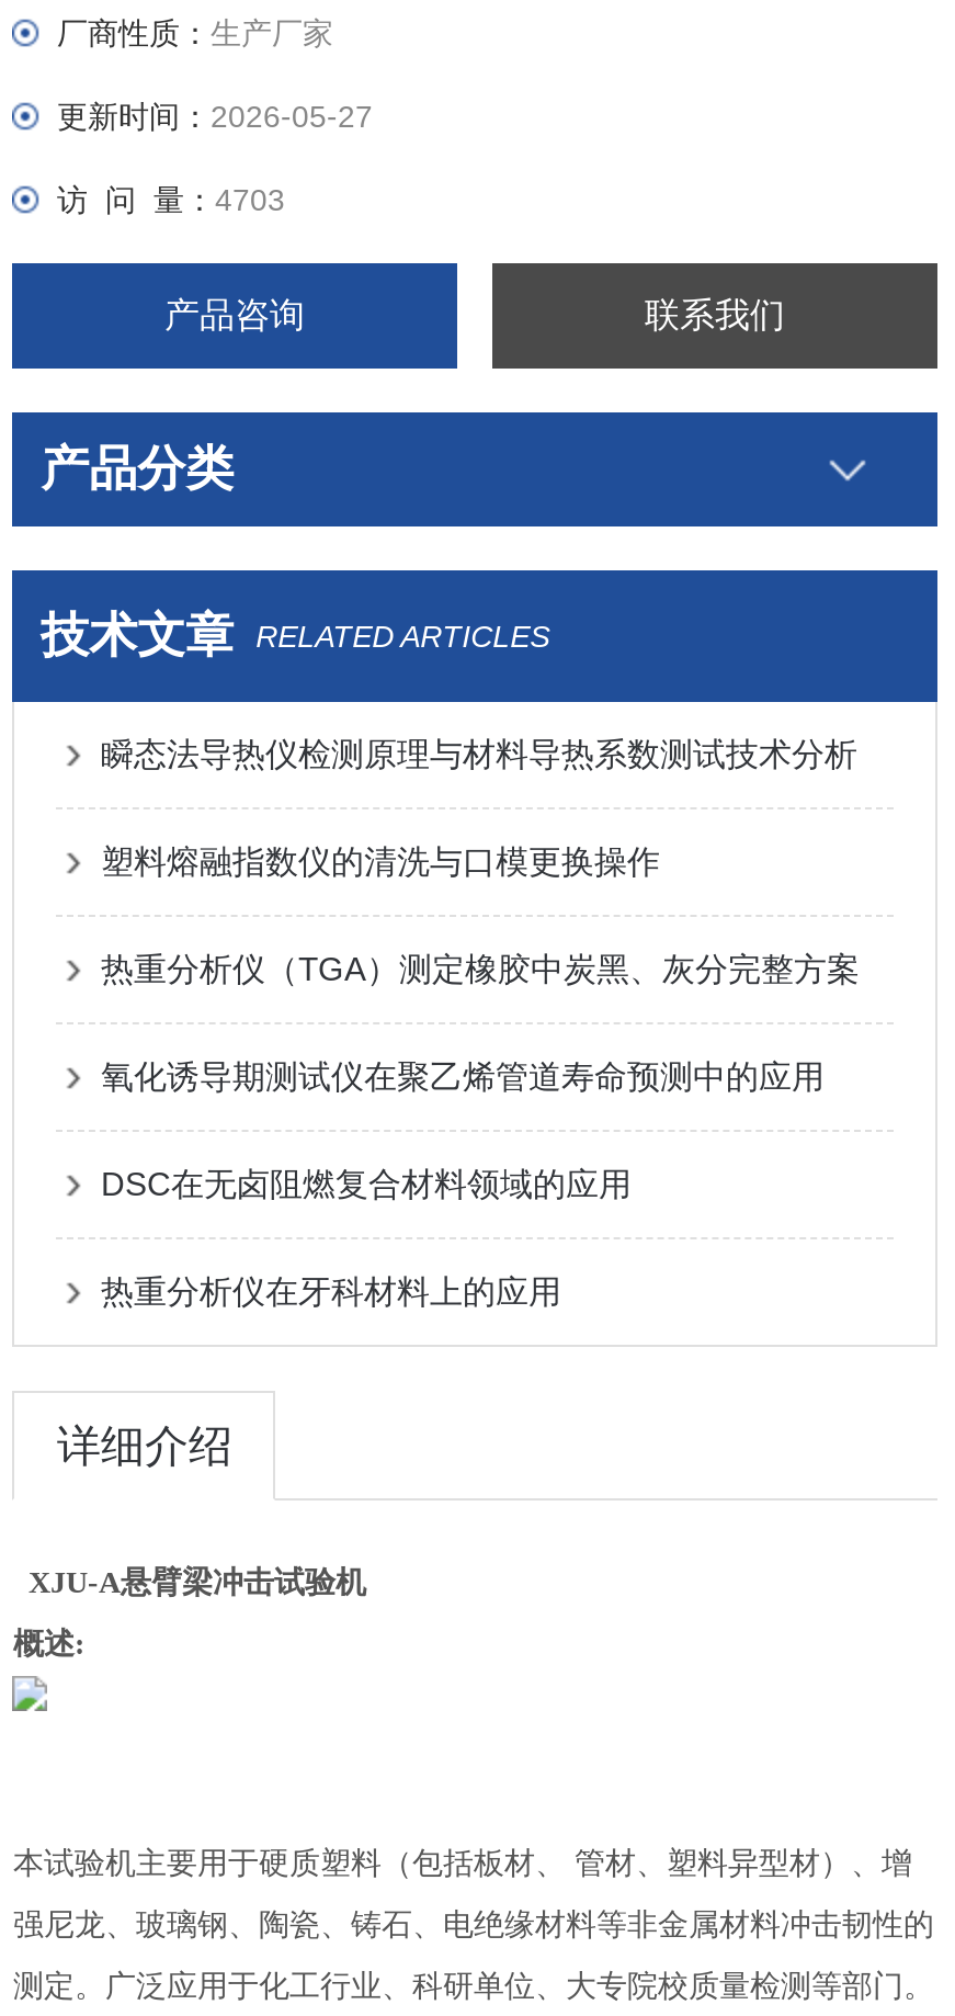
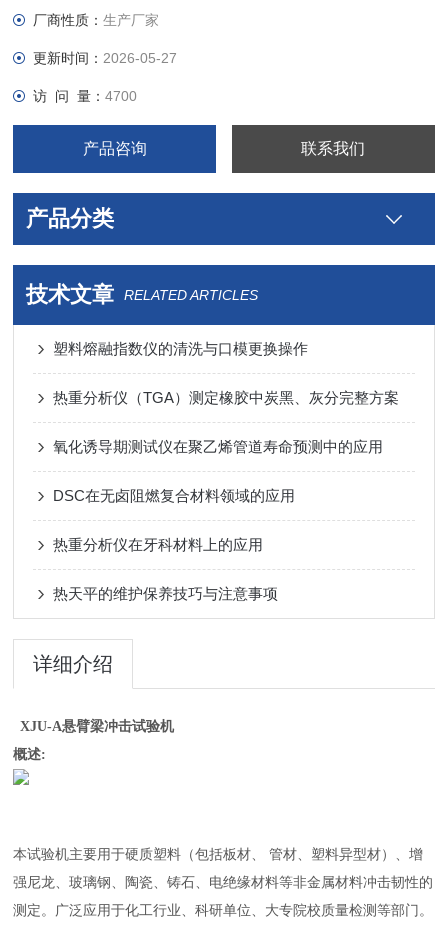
[57,182,285,217] 访 问 量：4703 -> [33,88,137,104] 访 问 量：4700
[101,735,857,772] 瞬态法导热仪检测原理与材料导热系数测试技术分析 -> none
moved [101,842,859,1310] -> [53,340,399,553]: 塑料熔融指数仪的清洗与口模更换操作 | 热重分析仪（TGA）测定橡胶中炭黑、灰分完整方案 | 氧化诱导期测试仪在聚乙烯管道寿命预测中的应用 | DSC在无卤阻燃复合材料领域的应用 | 热重分析仪在牙科材料上的应用
none -> [53,585,278,602] 热天平的维护保养技巧与注意事项

